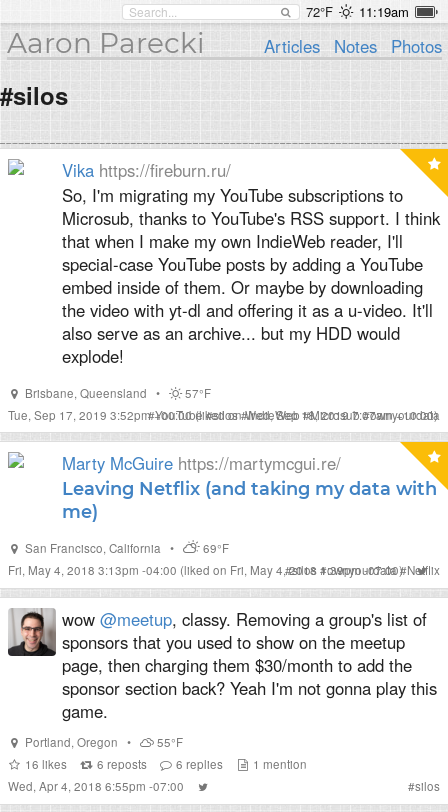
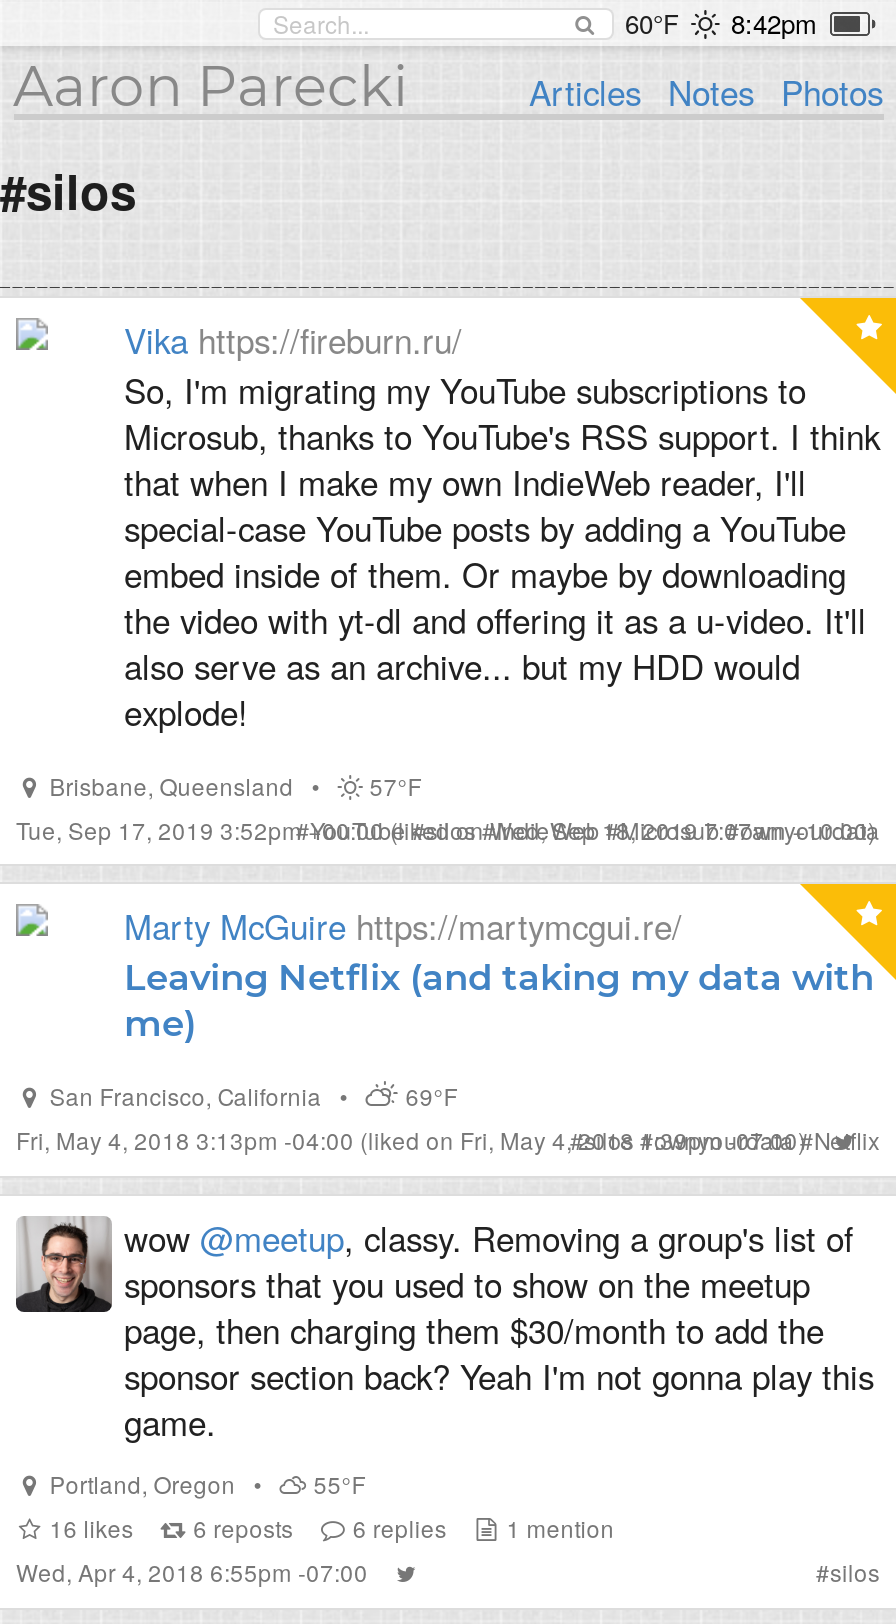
[305,2,408,21] 72°F | 11:19am -> [625,4,817,42] 60°F | 8:42pm

